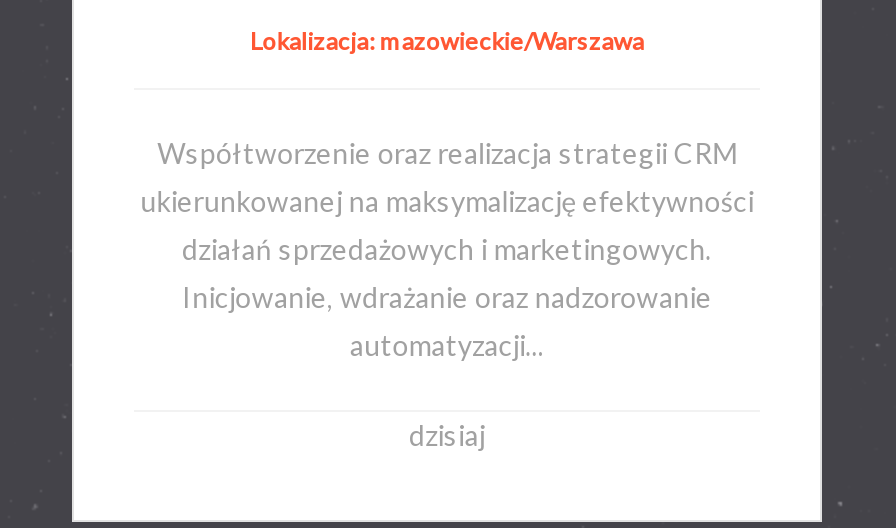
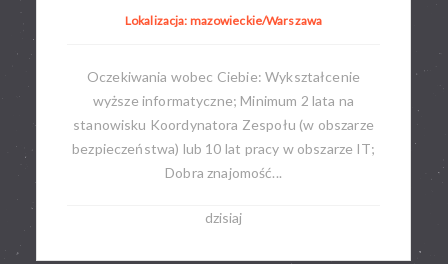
[140,137,754,363] Współtworzenie oraz realizacja strategii CRM | ukierunkowanej na maksymalizację efektywności | działań sprzedażowych i marketingowych. | Inicjowanie, wdrażanie oraz nadzorowanie | automatyzacji... -> [72,68,375,181] Oczekiwania wobec Ciebie: Wykształcenie | wyższe informatyczne; Minimum 2 lata na | stanowisku Koordynatora Zespołu (w obszarze | bezpieczeństwa) lub 10 lat pracy w obszarze IT; | Dobra znajomość...

